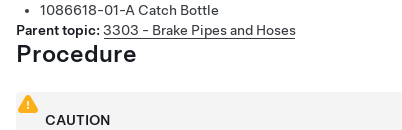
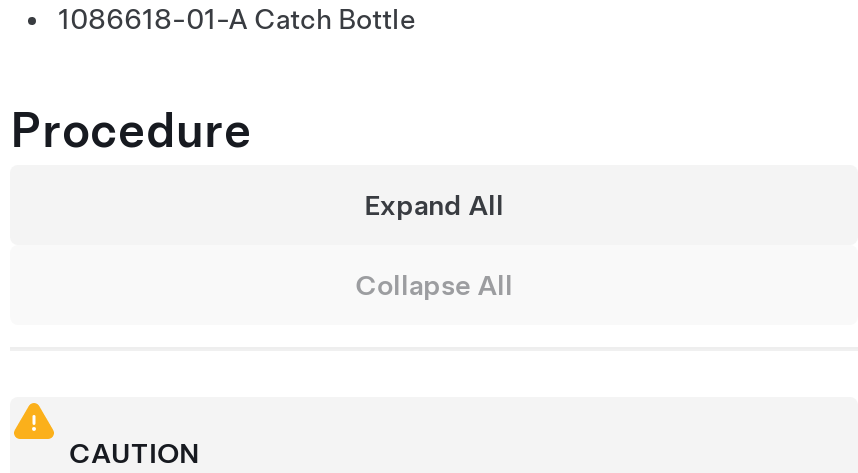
[16,22,296,38] Parent topic: 3303 - Brake Pipes and Hoses -> none
none -> [355,189,513,301] Expand All | Collapse All

